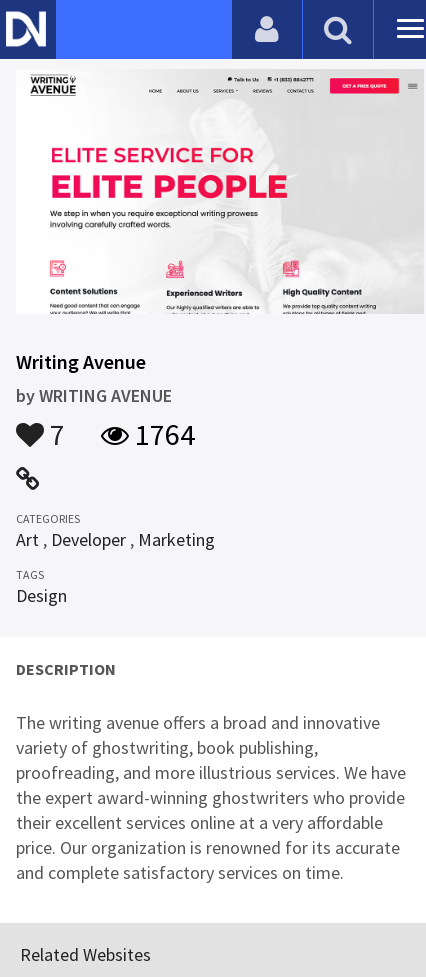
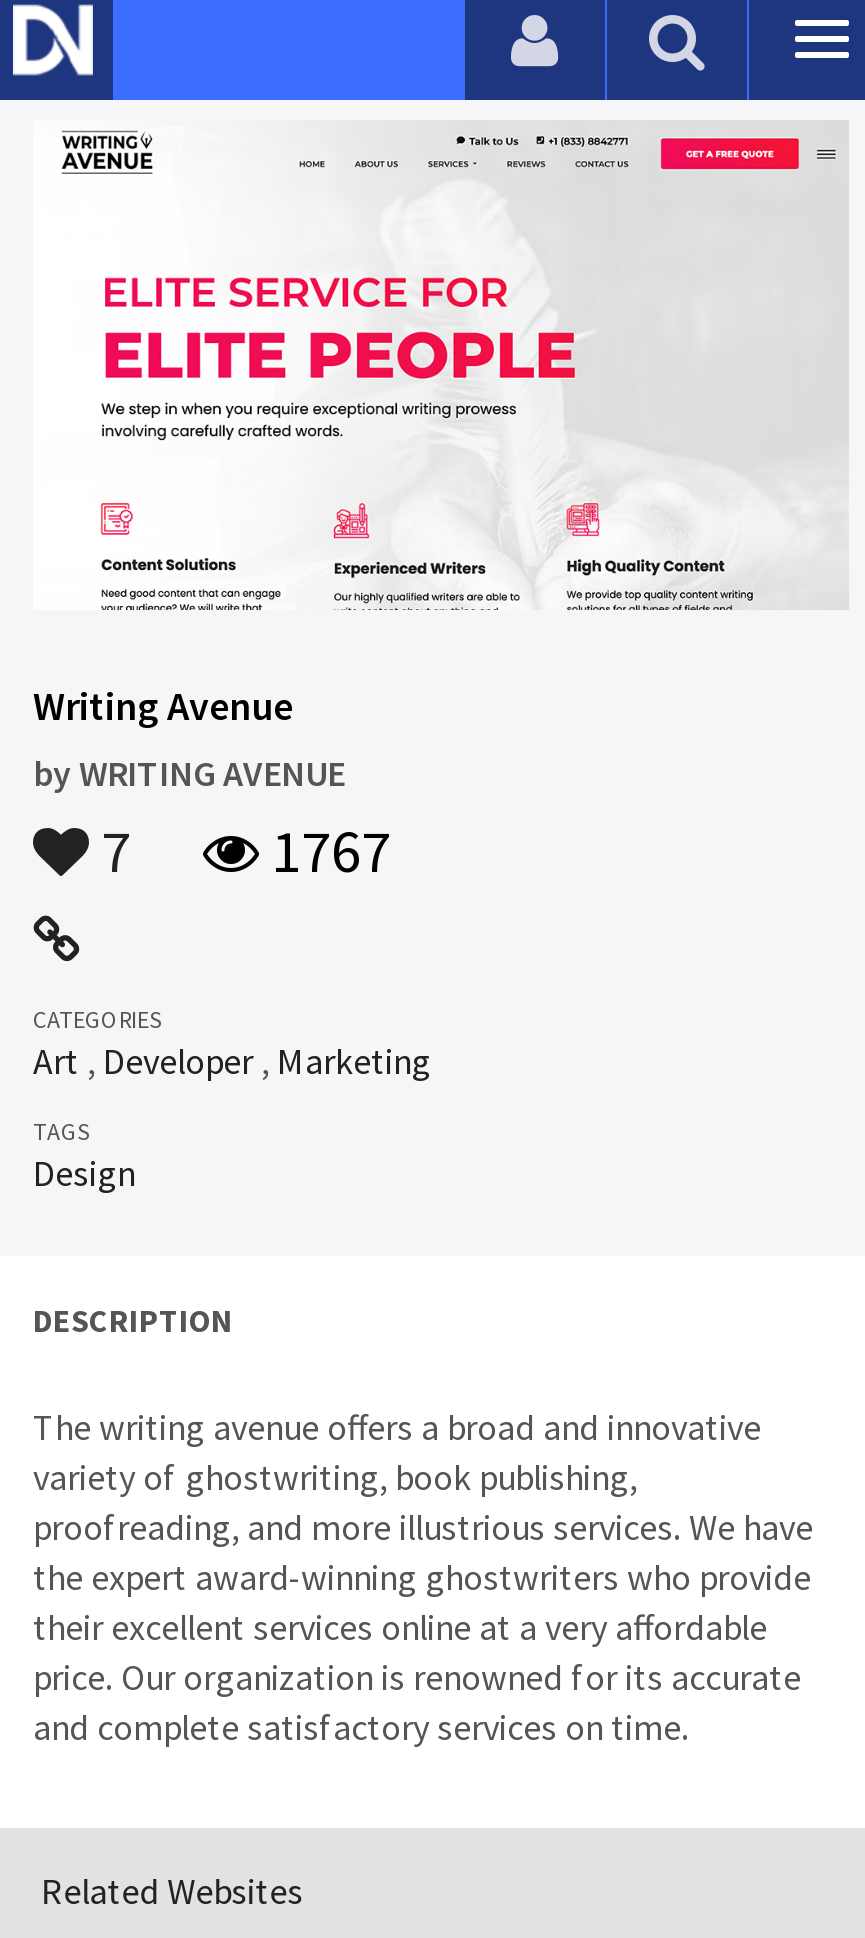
[44,415,195,453] 7 1764 -> [89,812,391,888] 7 1767

